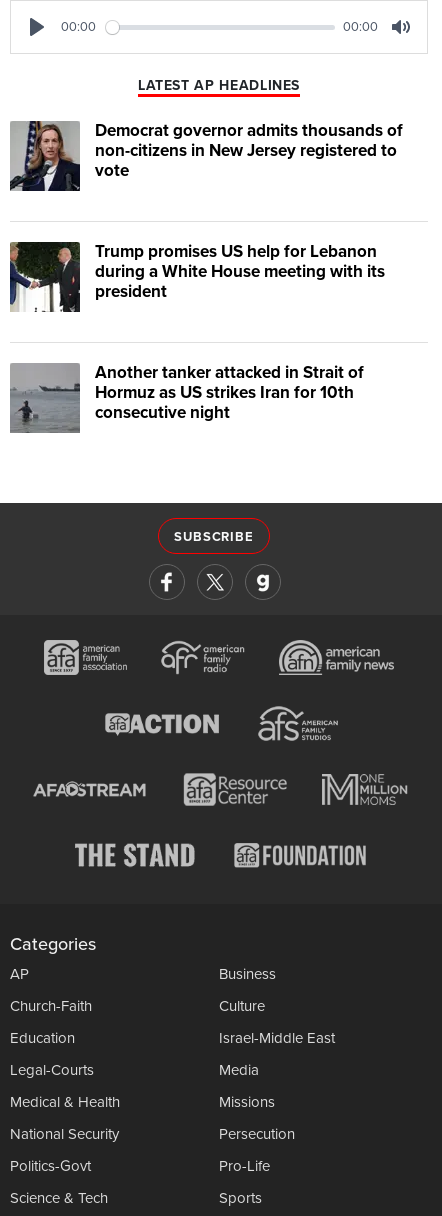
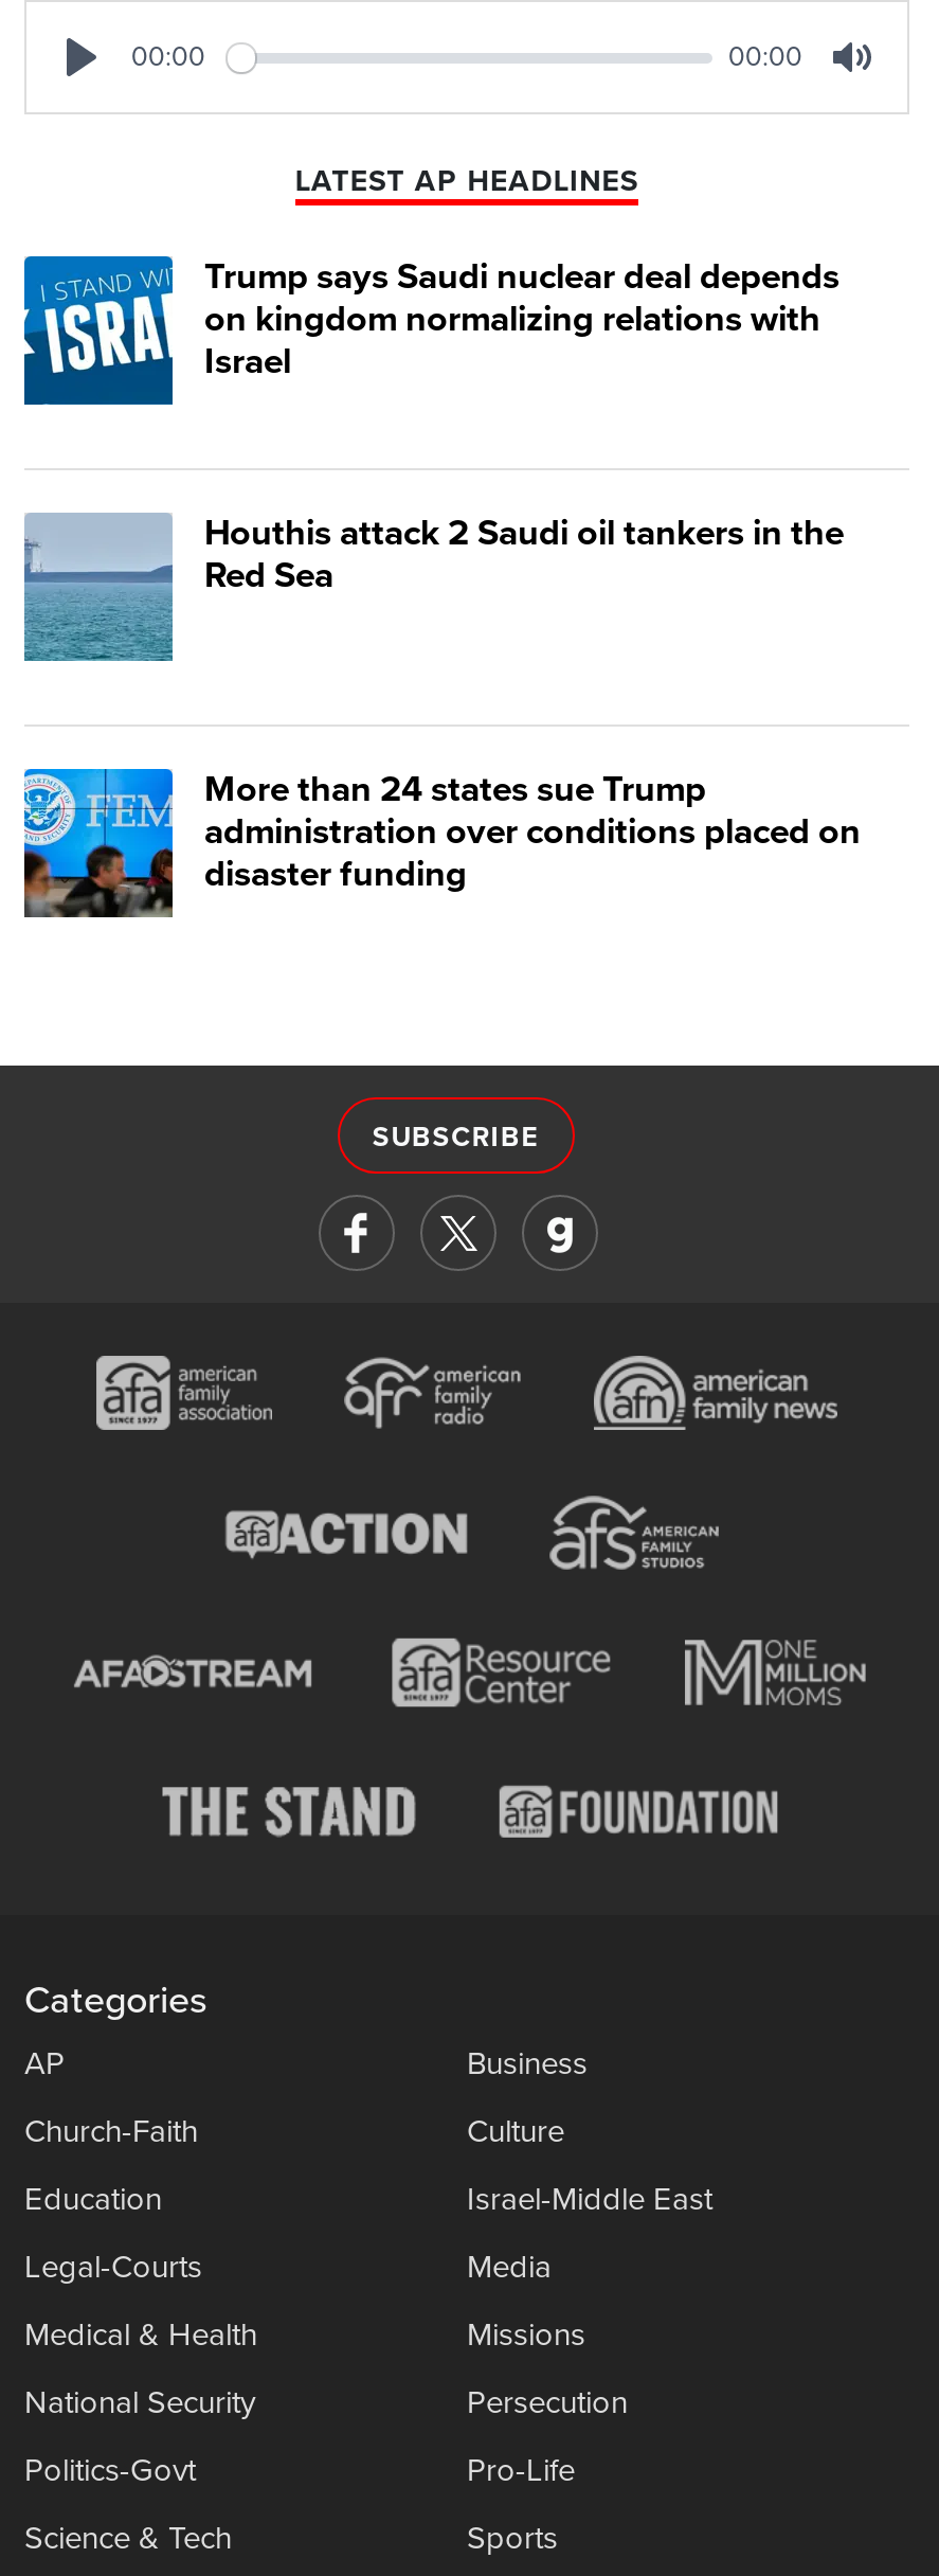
[9,120,403,192] [image] | Democrat governor admits thousands of | non-citizens in New Jersey registered to | vote -> [22,254,839,407] [image] | Trump says Saudi nuclear deal depends | on kingdom normalizing relations with | Israel
[9,241,385,313] [image] | Trump promises US help for Lebanon | during a White House meeting with its | president -> [22,511,844,663] [image] | Houthis attack 2 Saudi oil tankers in the | Red Sea
[9,362,364,434] [image] | Another tanker attacked in Strait of | Hormuz as US strikes Iran for 10th | consecutive night -> [22,767,861,919] [image] | More than 24 states sue Trump | administration over conditions placed on | disaster funding

